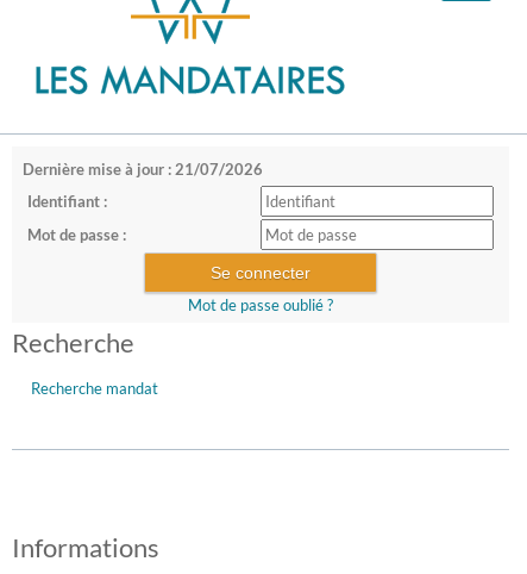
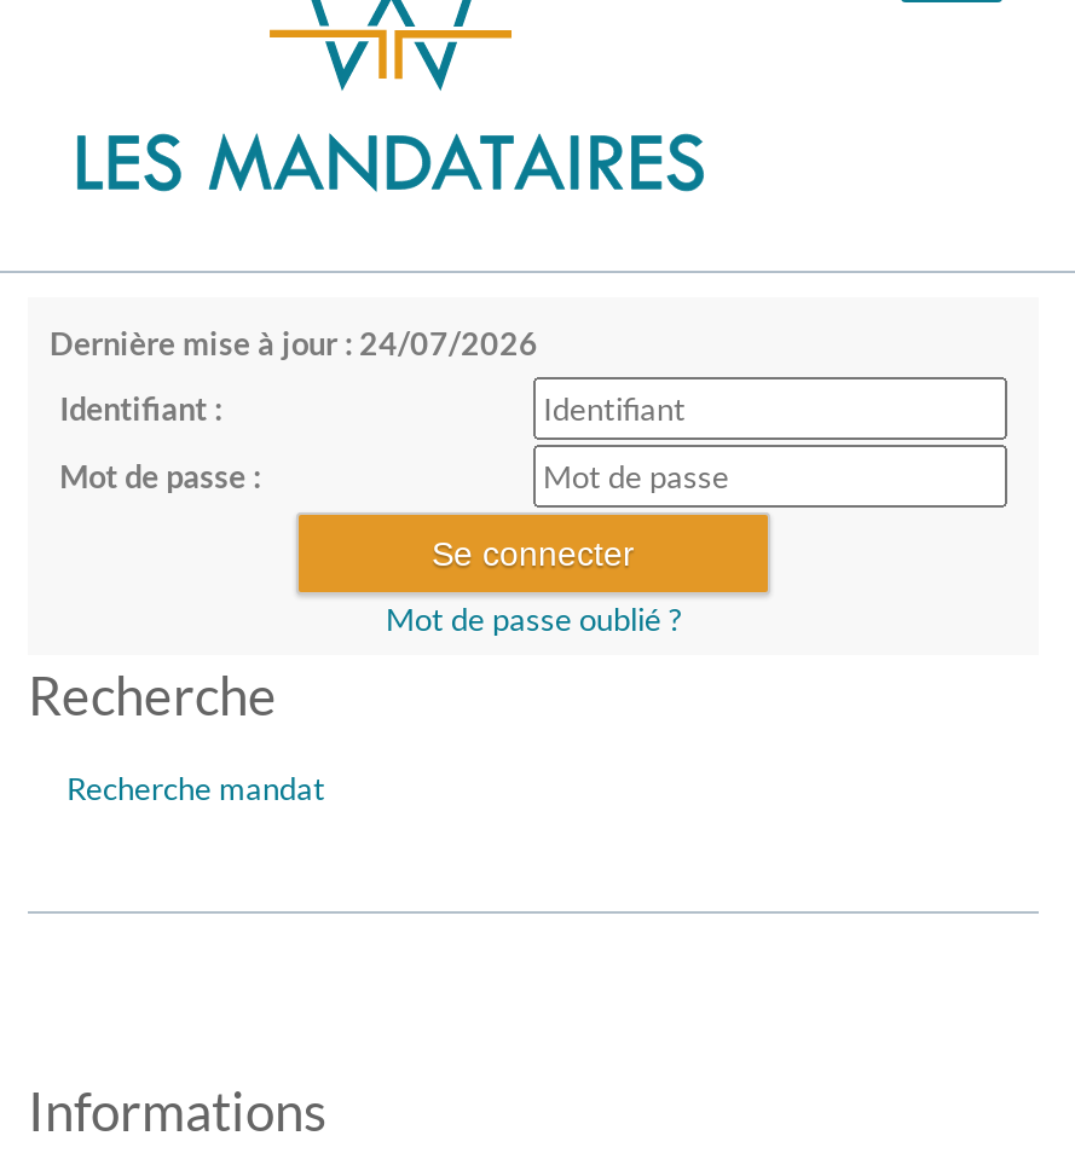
[23,160,263,179] Dernière mise à jour : 21/07/2026 -> [50,324,538,363] Dernière mise à jour : 24/07/2026

